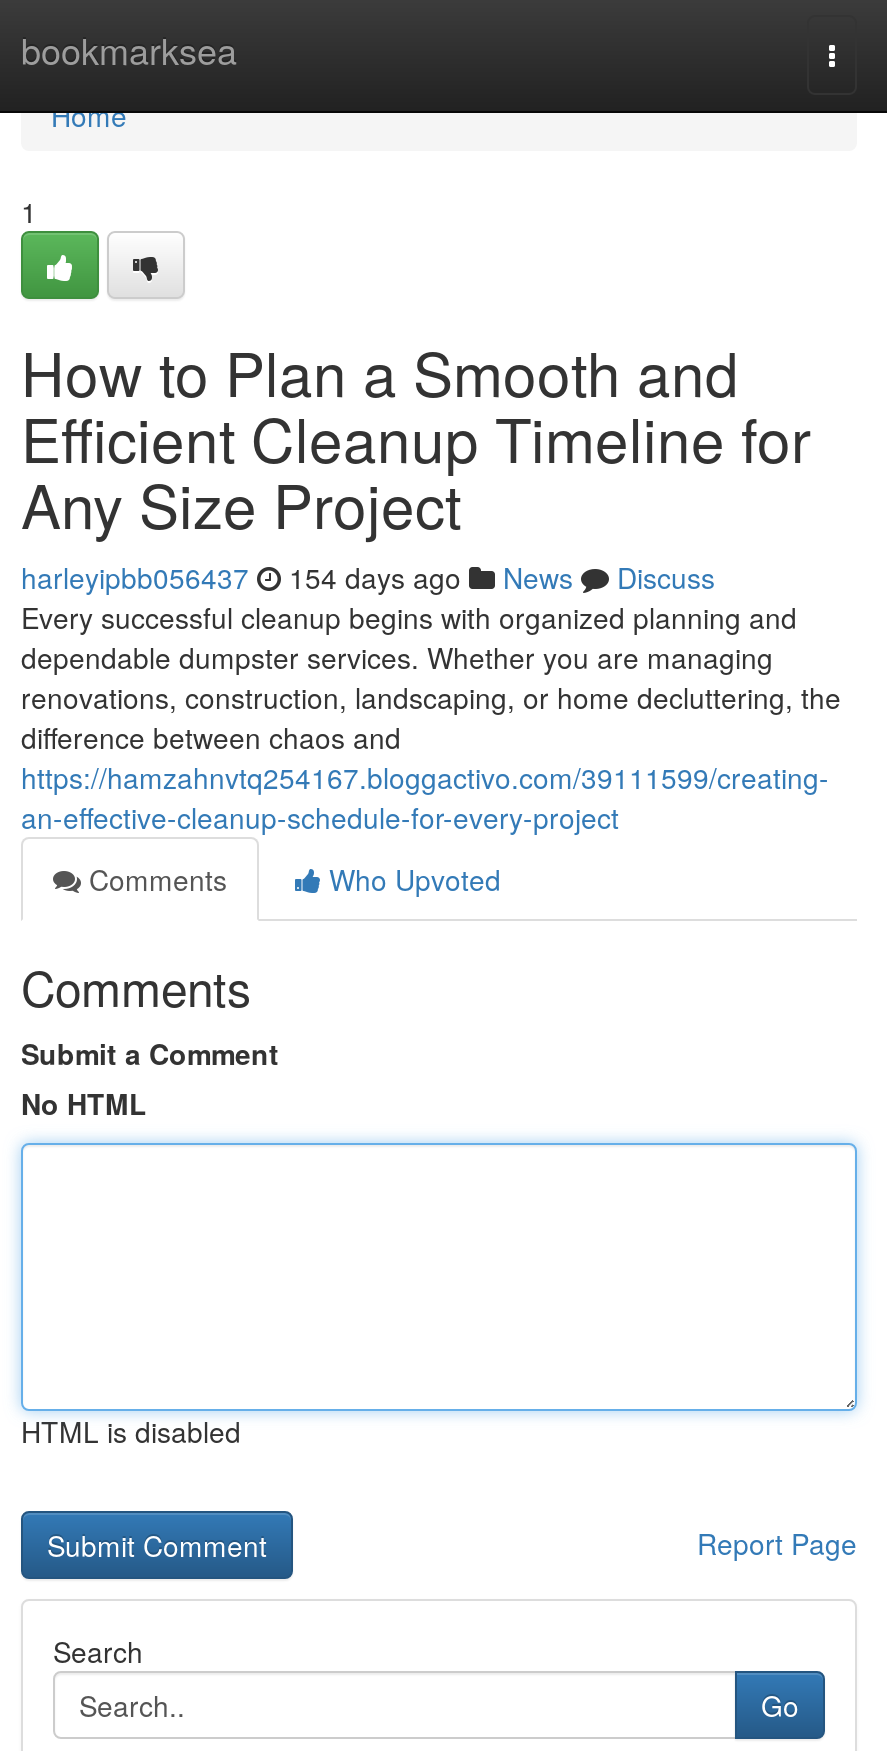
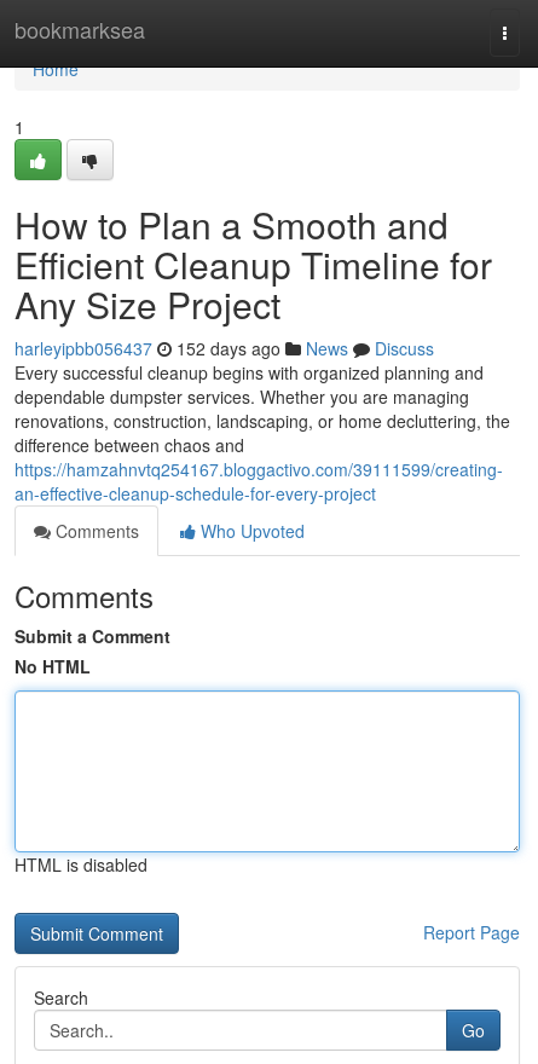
[21,557,715,597] harleyipbb056437 154 days ago News Discuss -> [15,336,434,360] harleyipbb056437 152 days ago News Discuss

